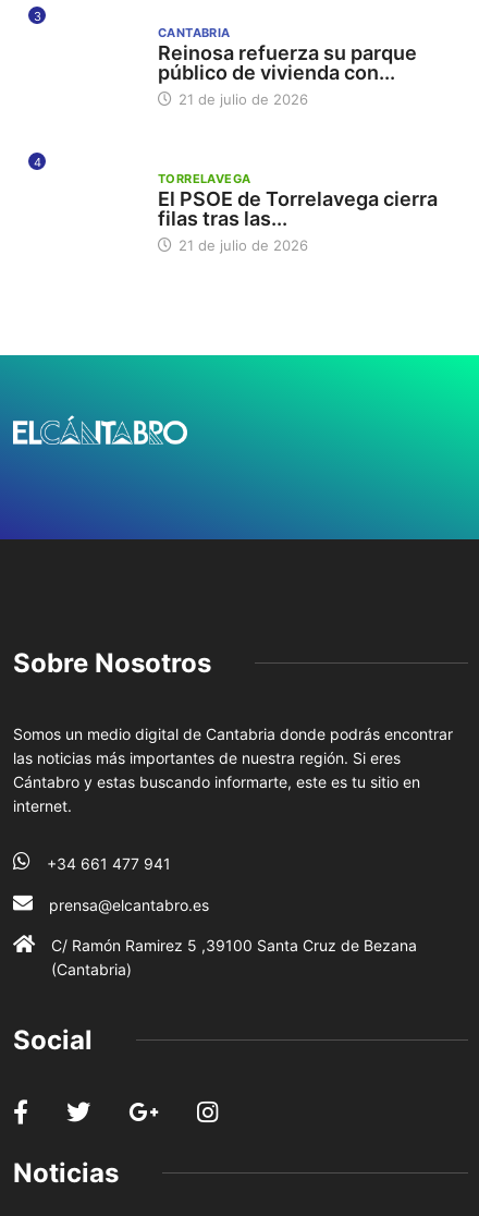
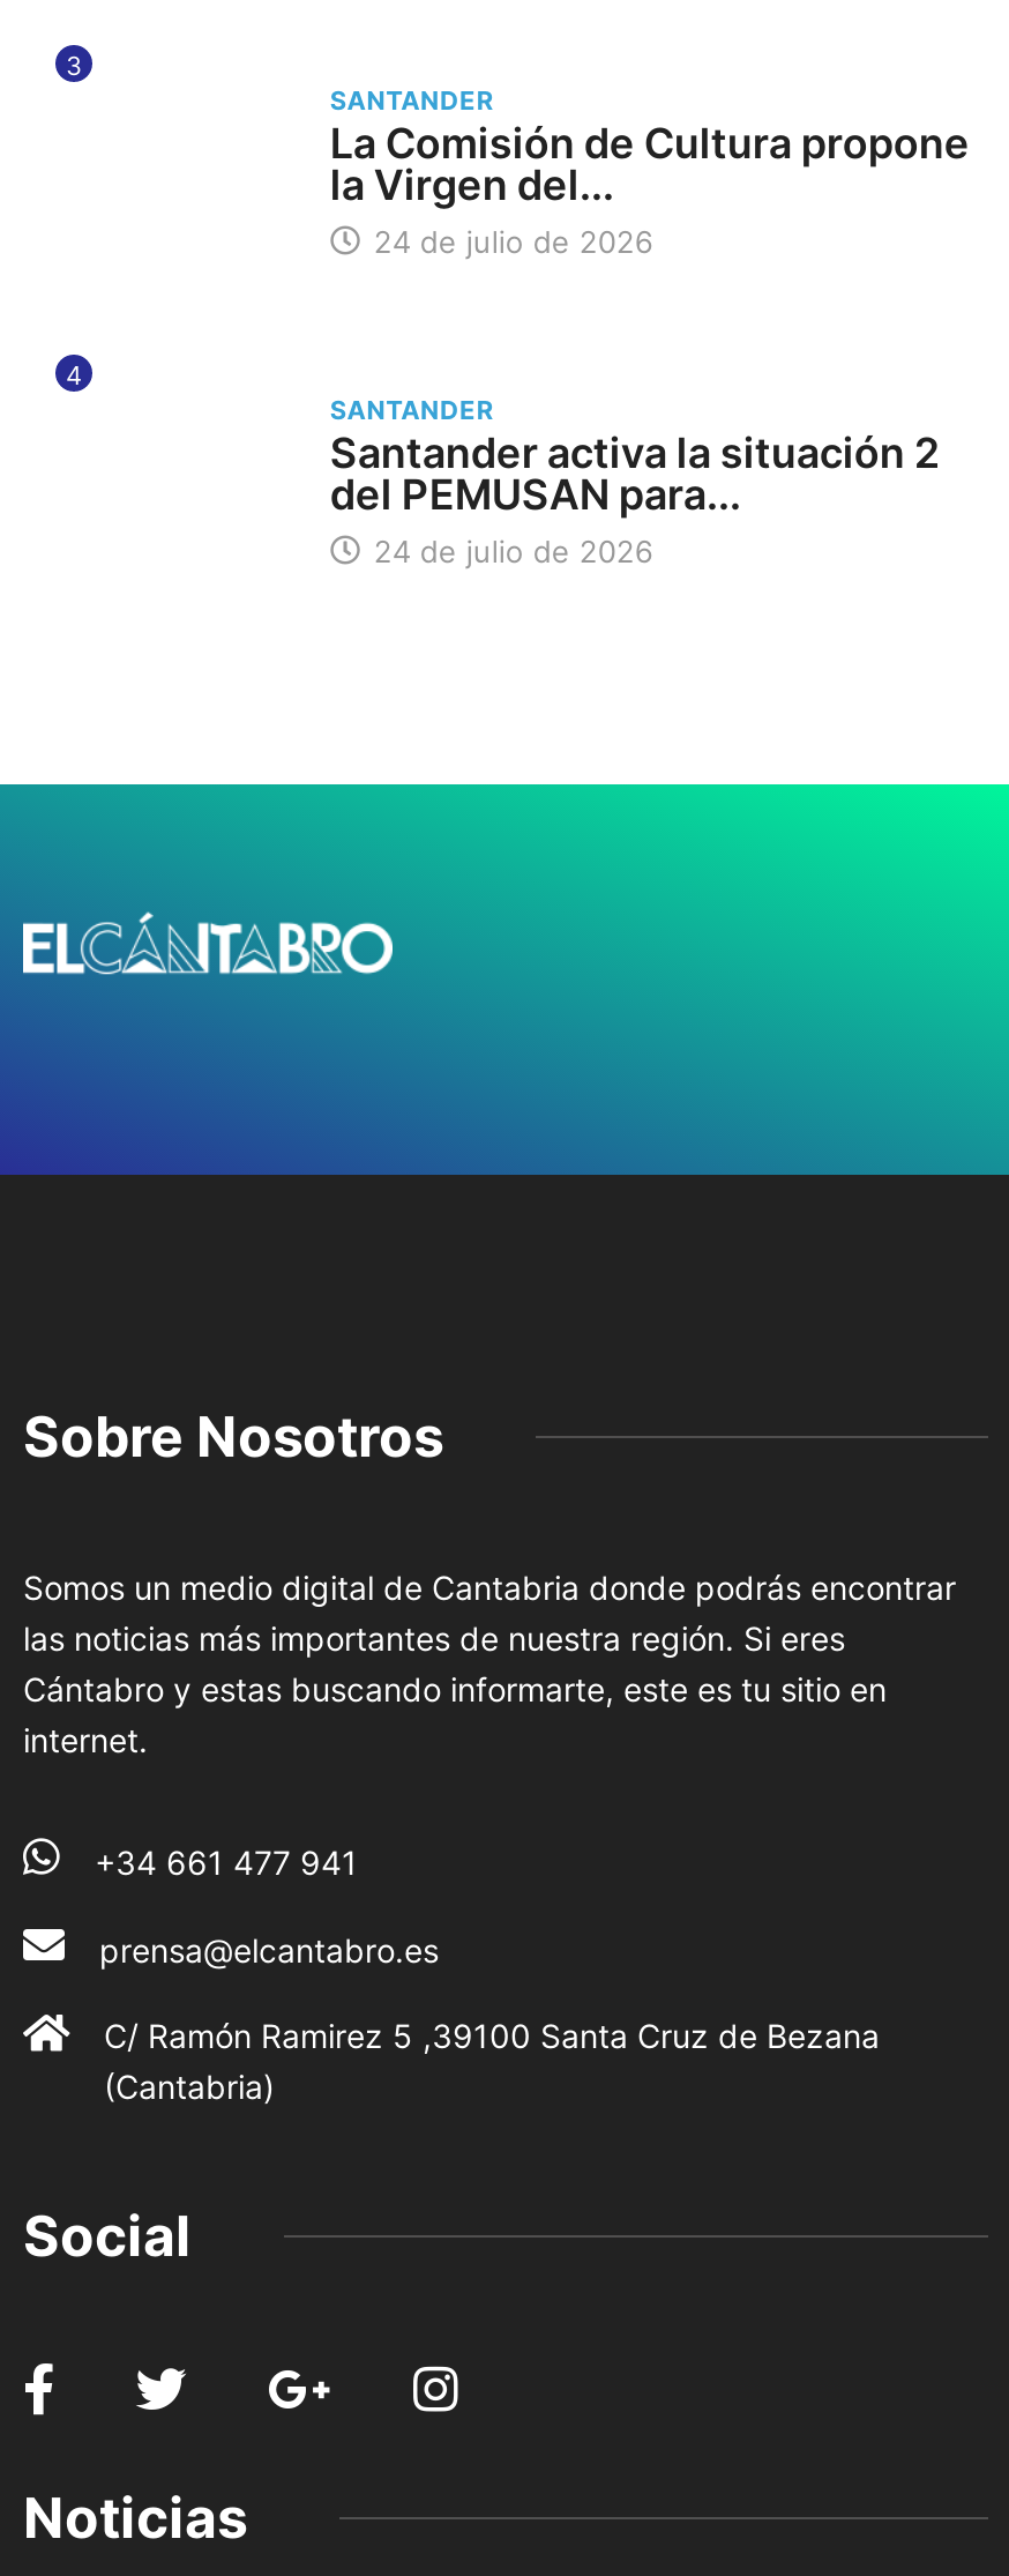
[158,25,417,108] CANTABRIA | Reinosa refuerza su parque | público de vivienda con... | 21 de julio de 2026 -> [330,84,970,260] SANTANDER | La Comisión de Cultura propone | la Virgen del... | 24 de julio de 2026
[158,171,438,254] TORRELAVEGA | El PSOE de Torrelavega cierra | filas tras las... | 21 de julio de 2026 -> [330,393,940,569] SANTANDER | Santander activa la situación 2 | del PEMUSAN para... | 24 de julio de 2026

